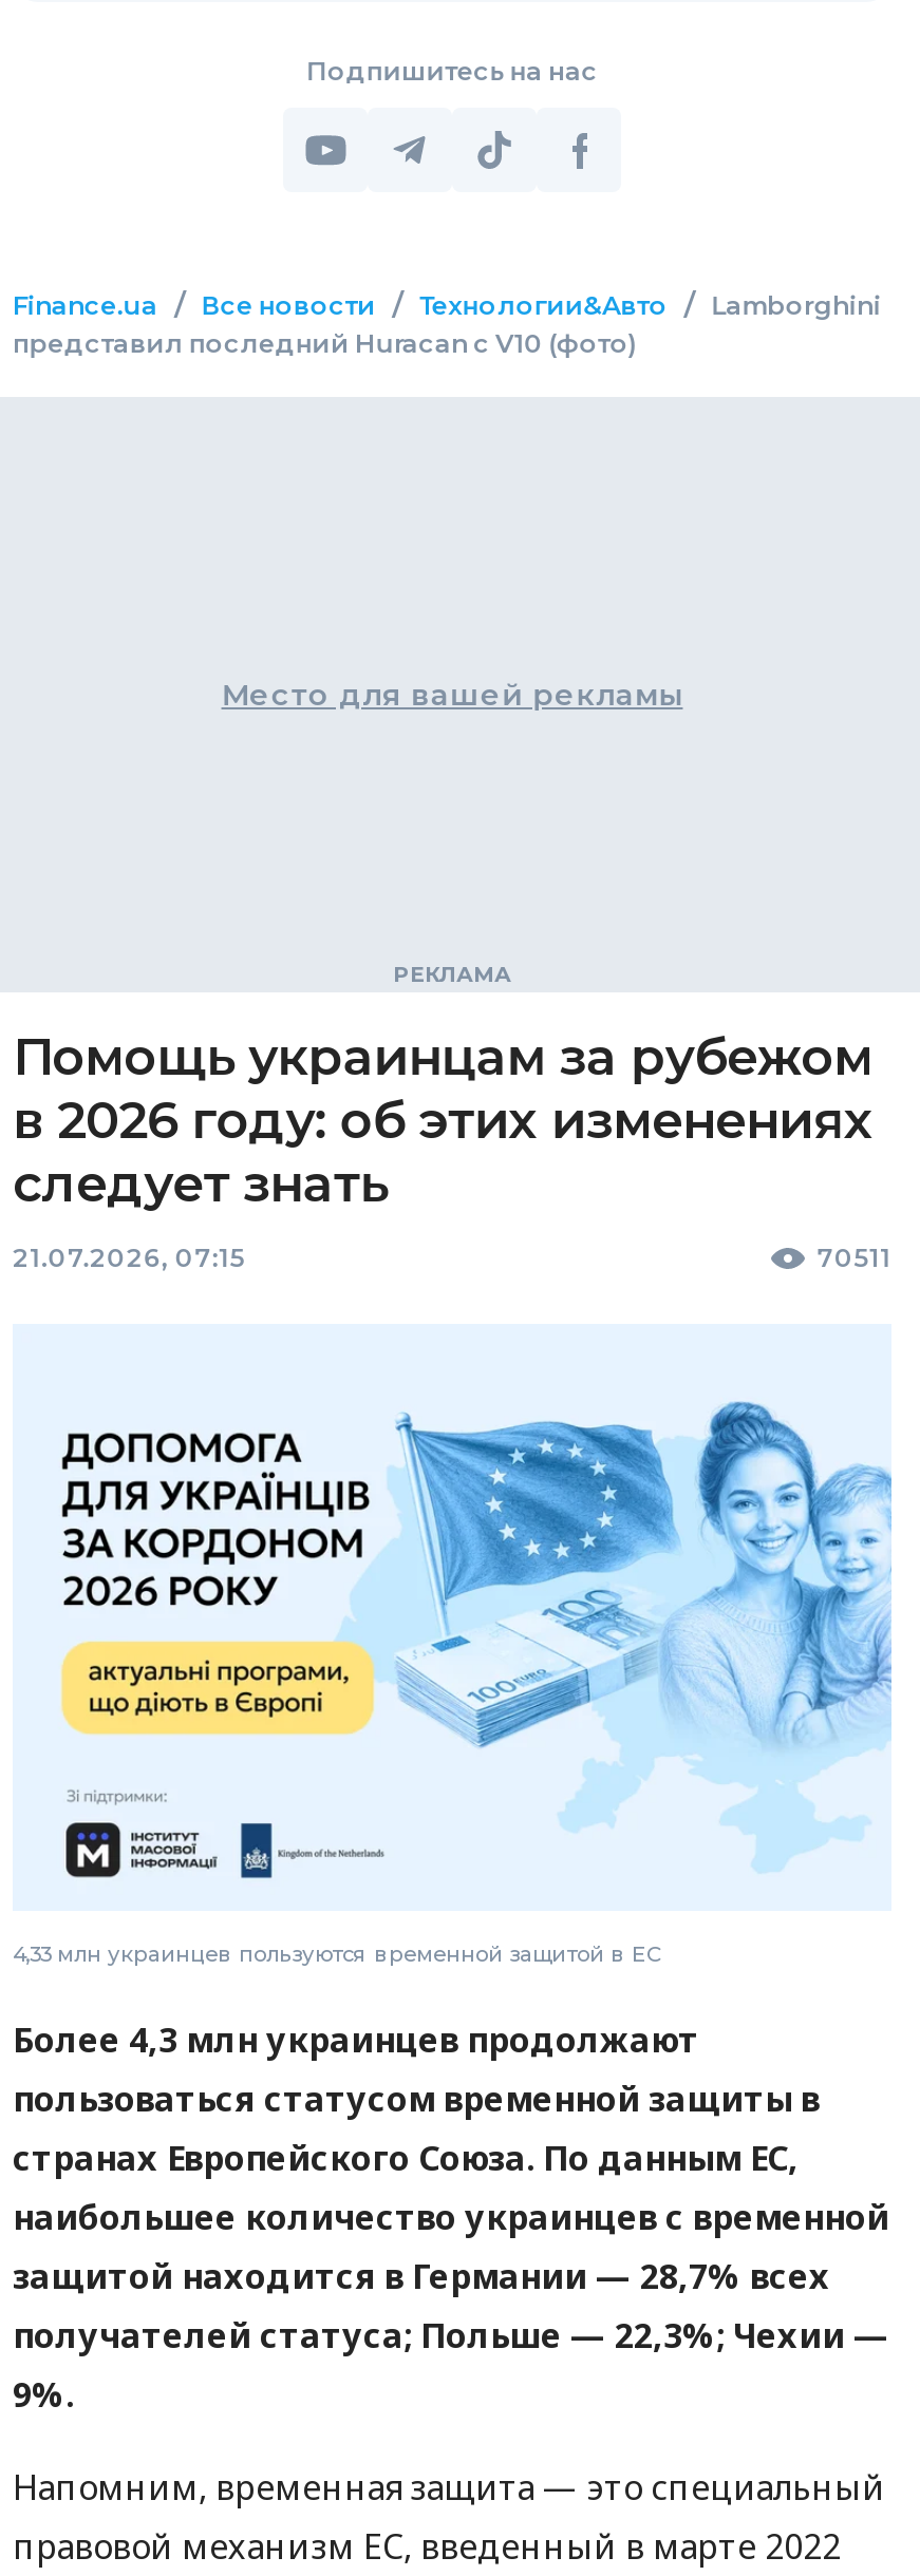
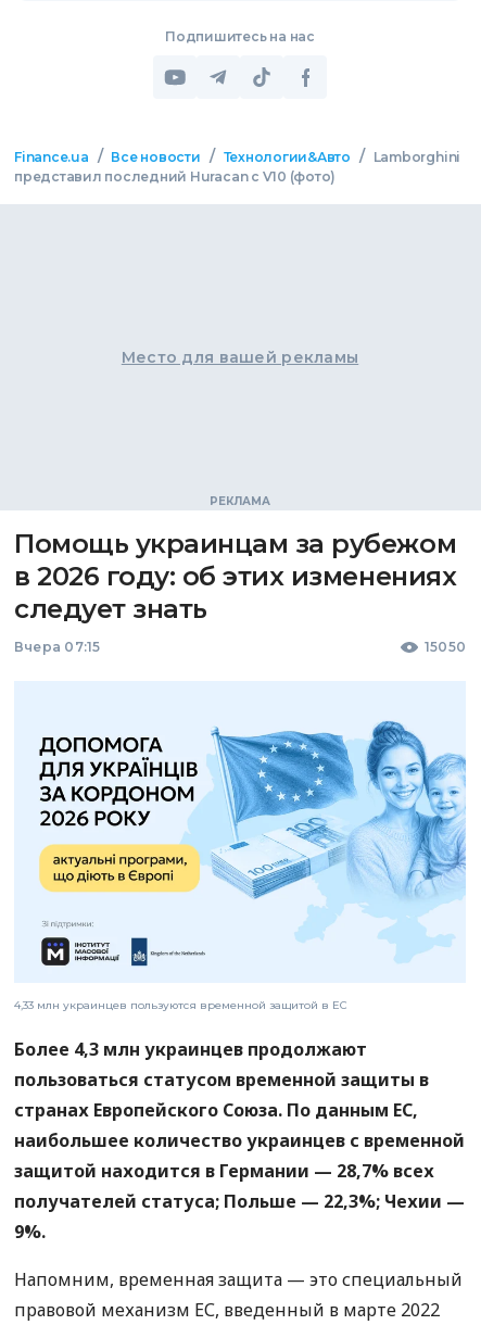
[13,1242,891,1274] 21.07.2026, 07:15 | 70511 -> [14,639,466,655] Вчера 07:15 | 15050

